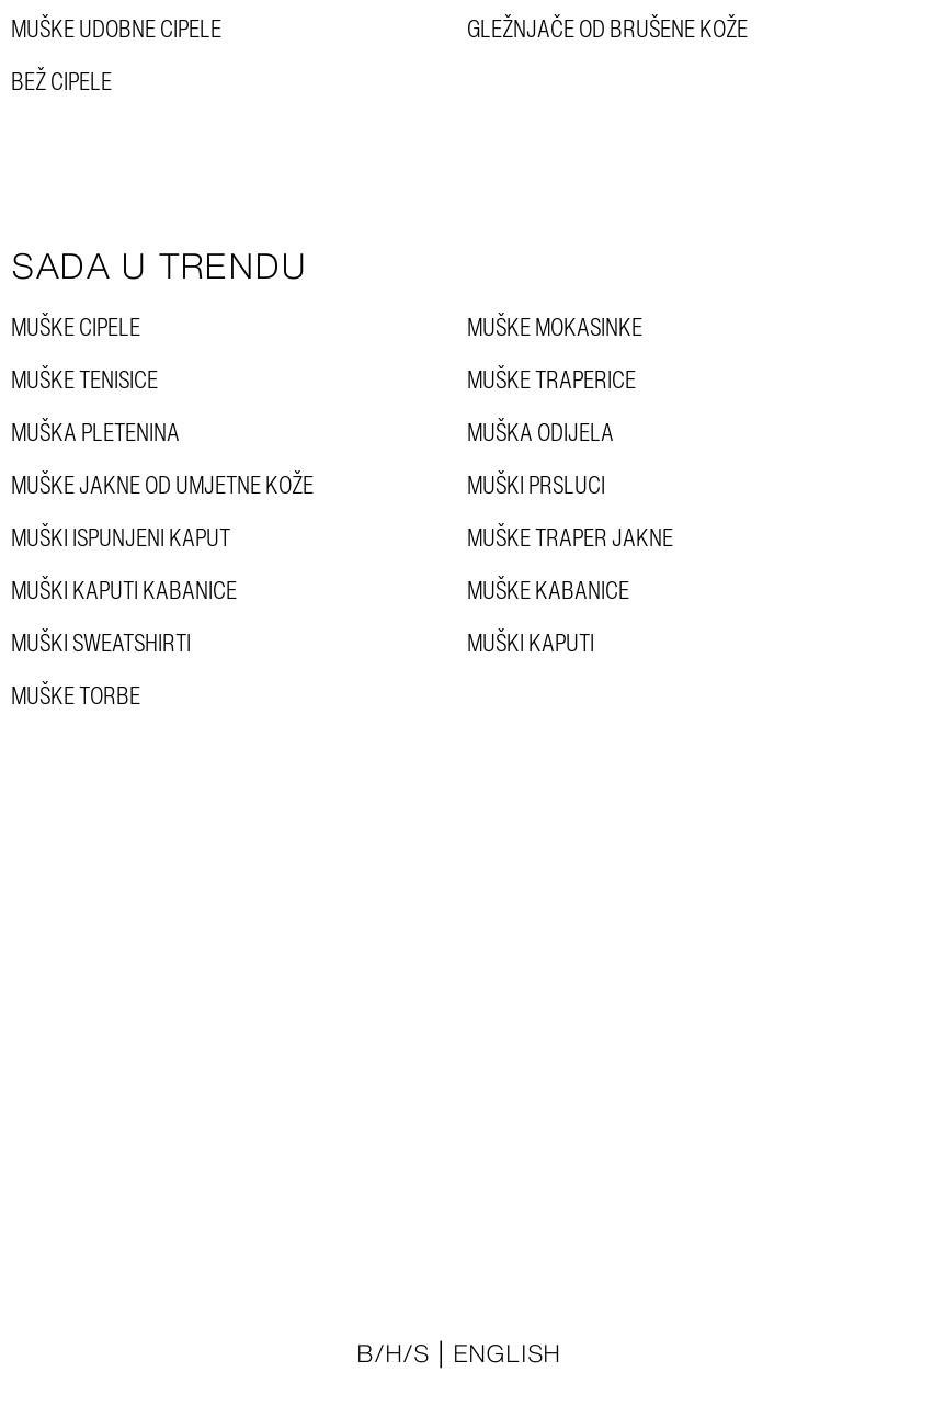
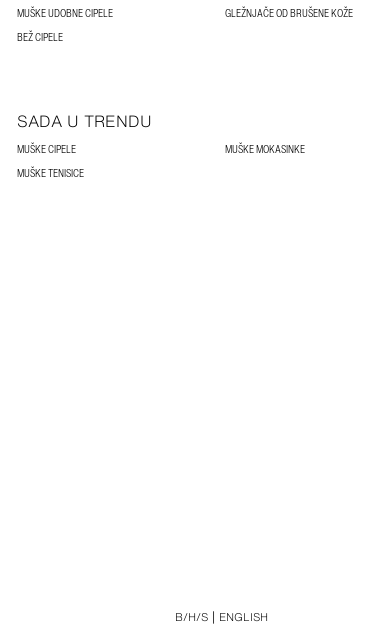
[11,362,673,713] MUŠKE TRAPERICE | MUŠKA PLETENINA | MUŠKA ODIJELA | MUŠKE JAKNE OD UMJETNE KOŽE | MUŠKI PRSLUCI | MUŠKI ISPUNJENI KAPUT | MUŠKE TRAPER JAKNE | MUŠKI KAPUTI KABANICE | MUŠKE KABANICE | MUŠKI SWEATSHIRTI | MUŠKI KAPUTI | MUŠKE TORBE -> none

